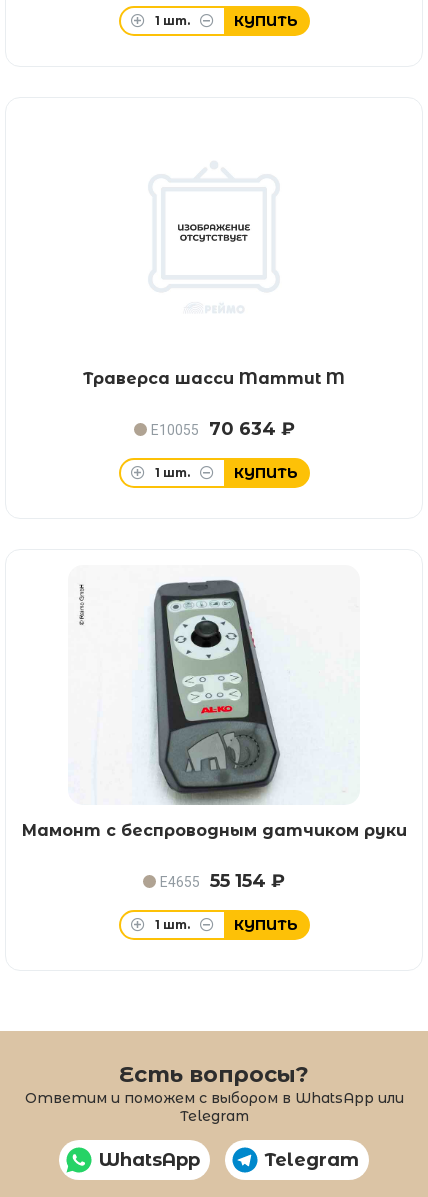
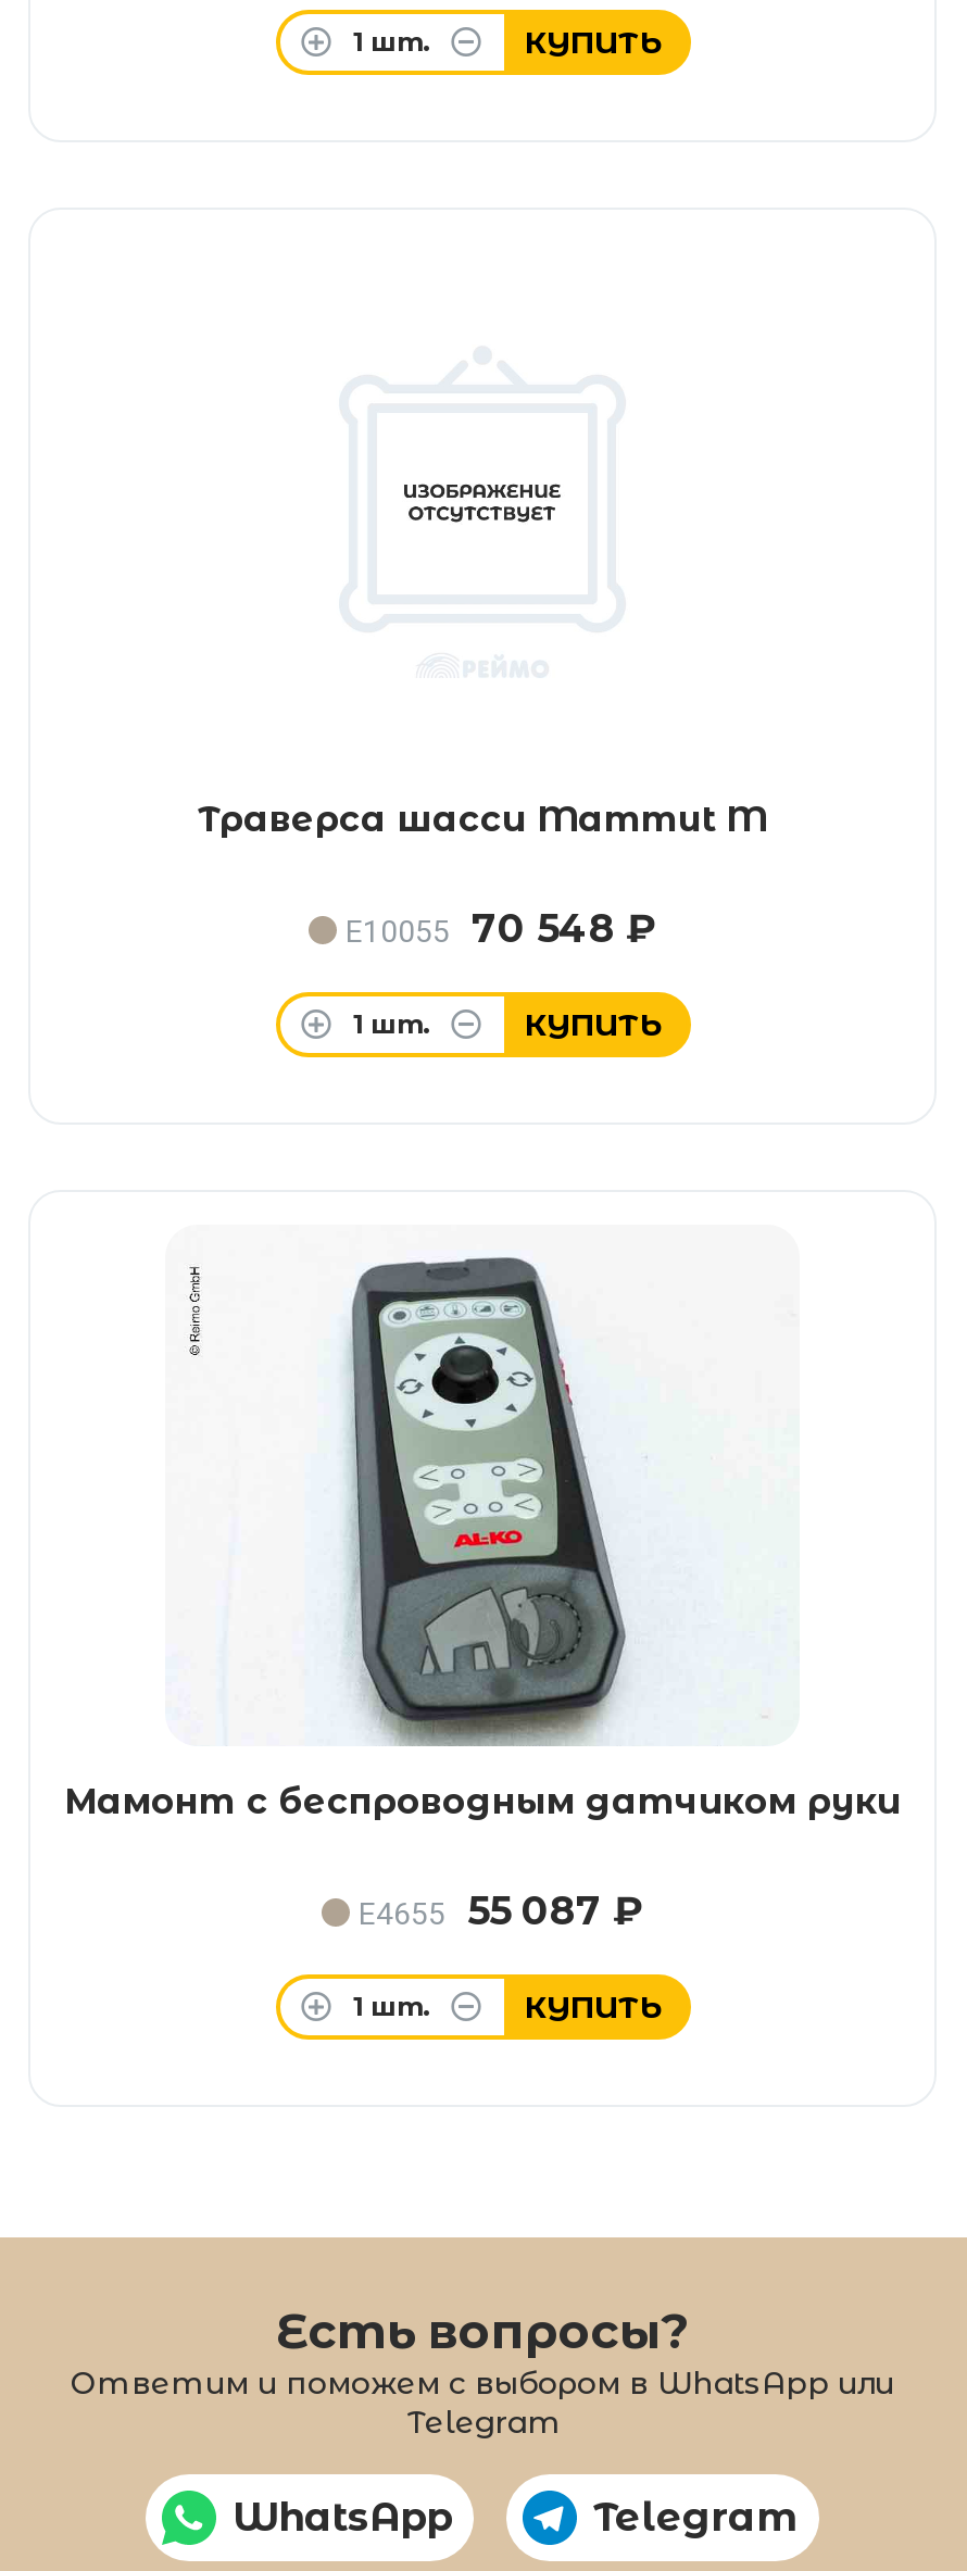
[150,418,294,440] E10055 70 634 ₽ -> [346,905,656,953] E10055 70 548 ₽
[160,870,285,892] E4655 55 154 ₽ -> [359,1888,643,1935] E4655 55 087 ₽

